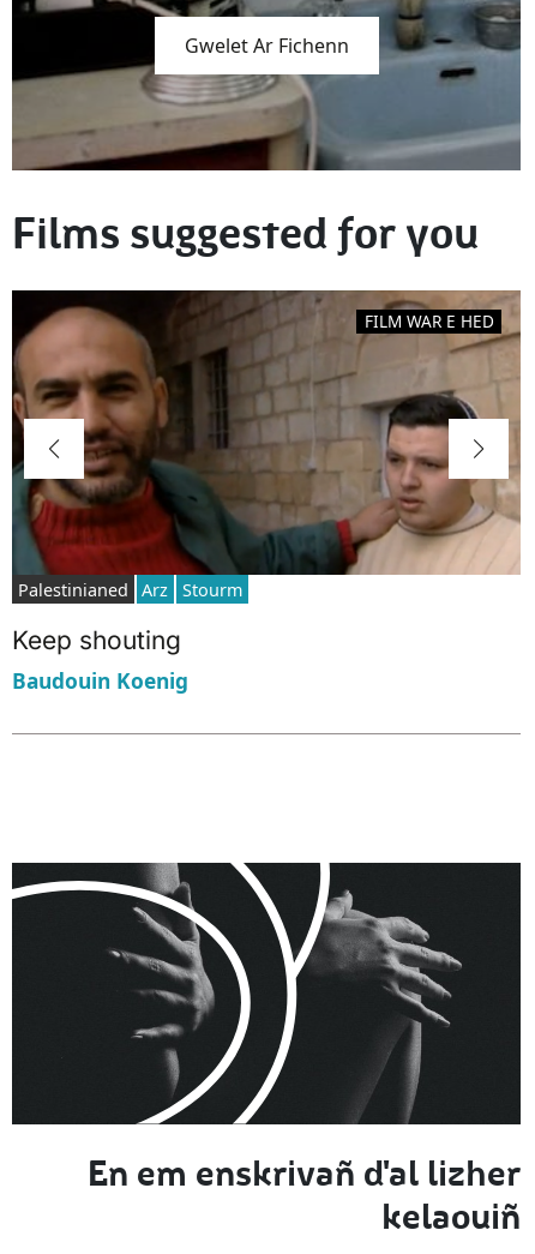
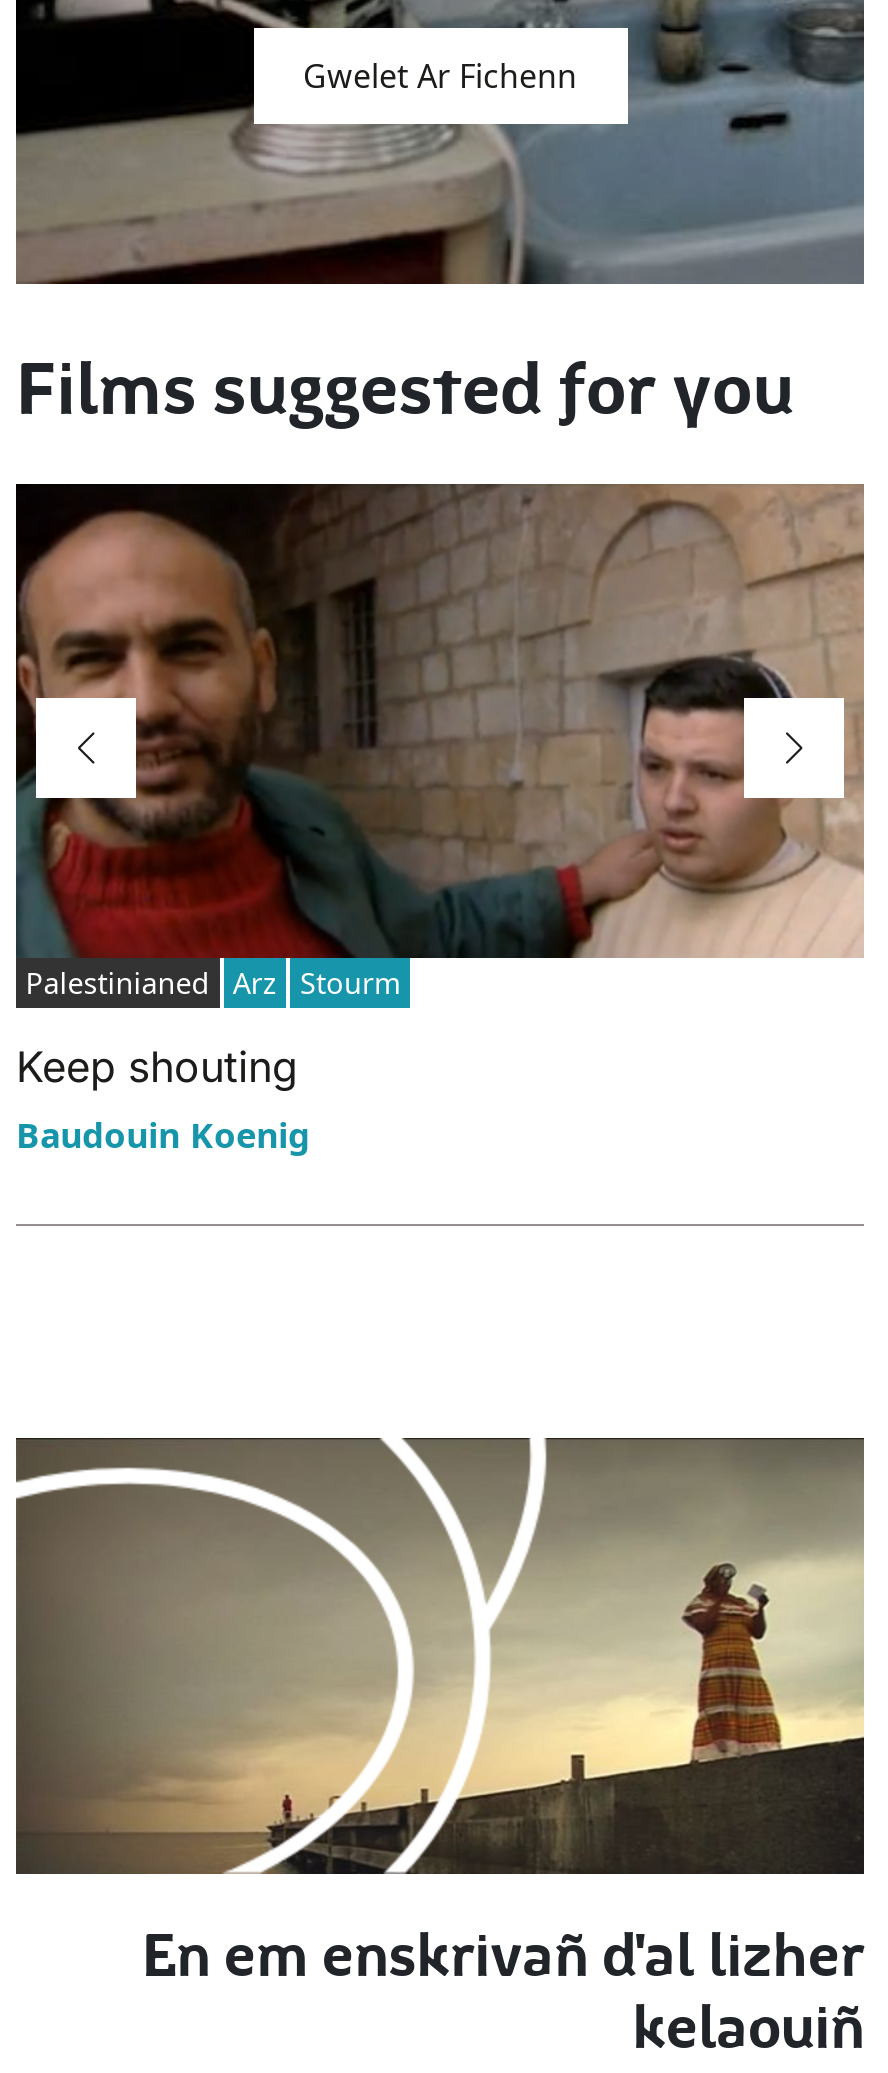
[364,309,494,332] FILM WAR E HED -> none
[12,863,522,1124] [image] -> [16,1438,866,1874] [image]

